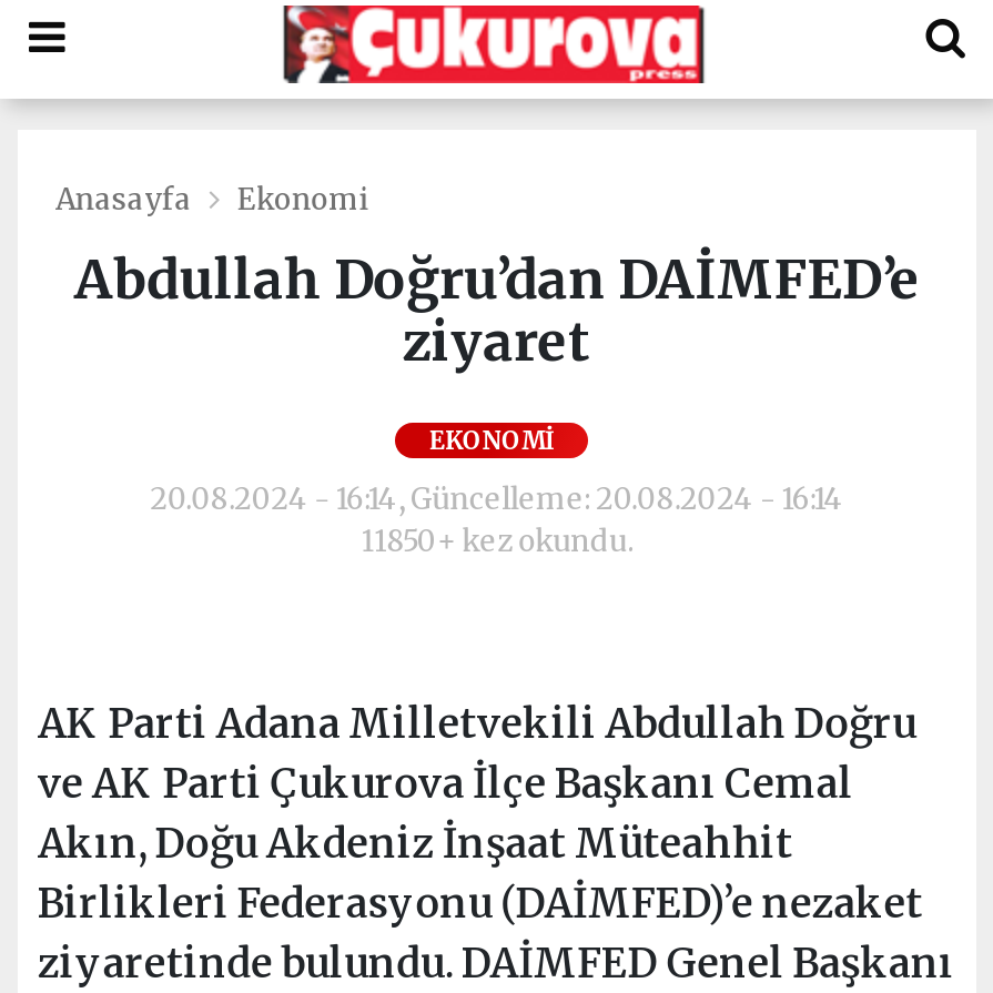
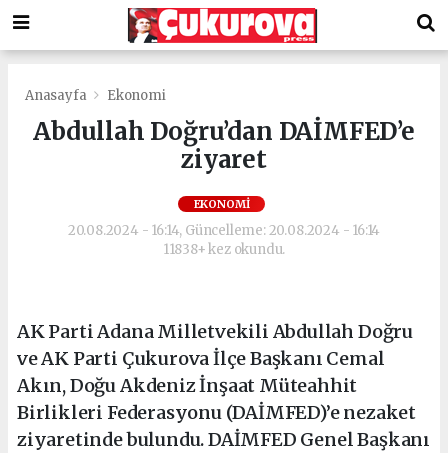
[361,522,633,560] 11850+ kez okundu. -> [163,241,285,258] 11838+ kez okundu.

